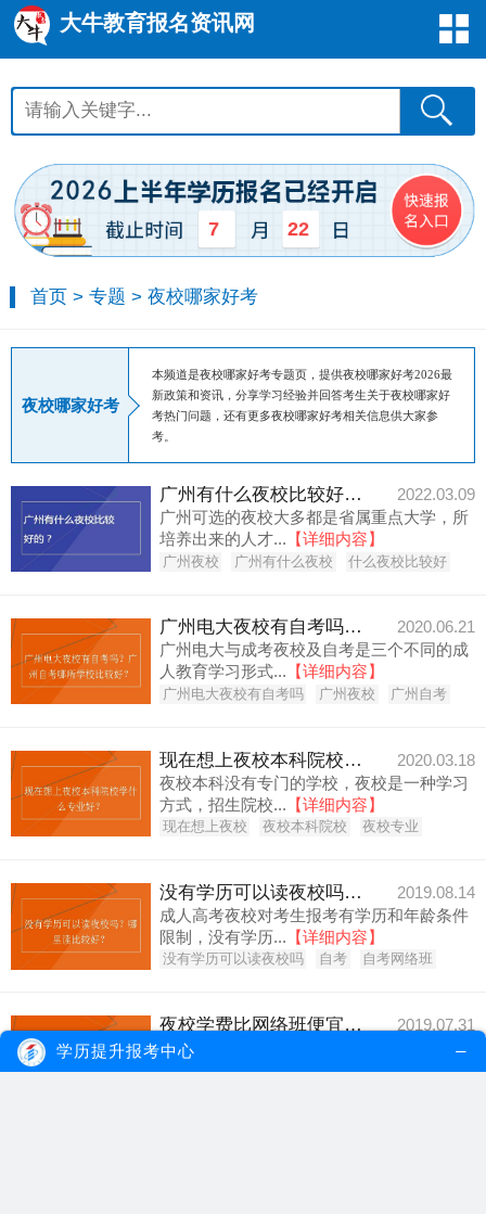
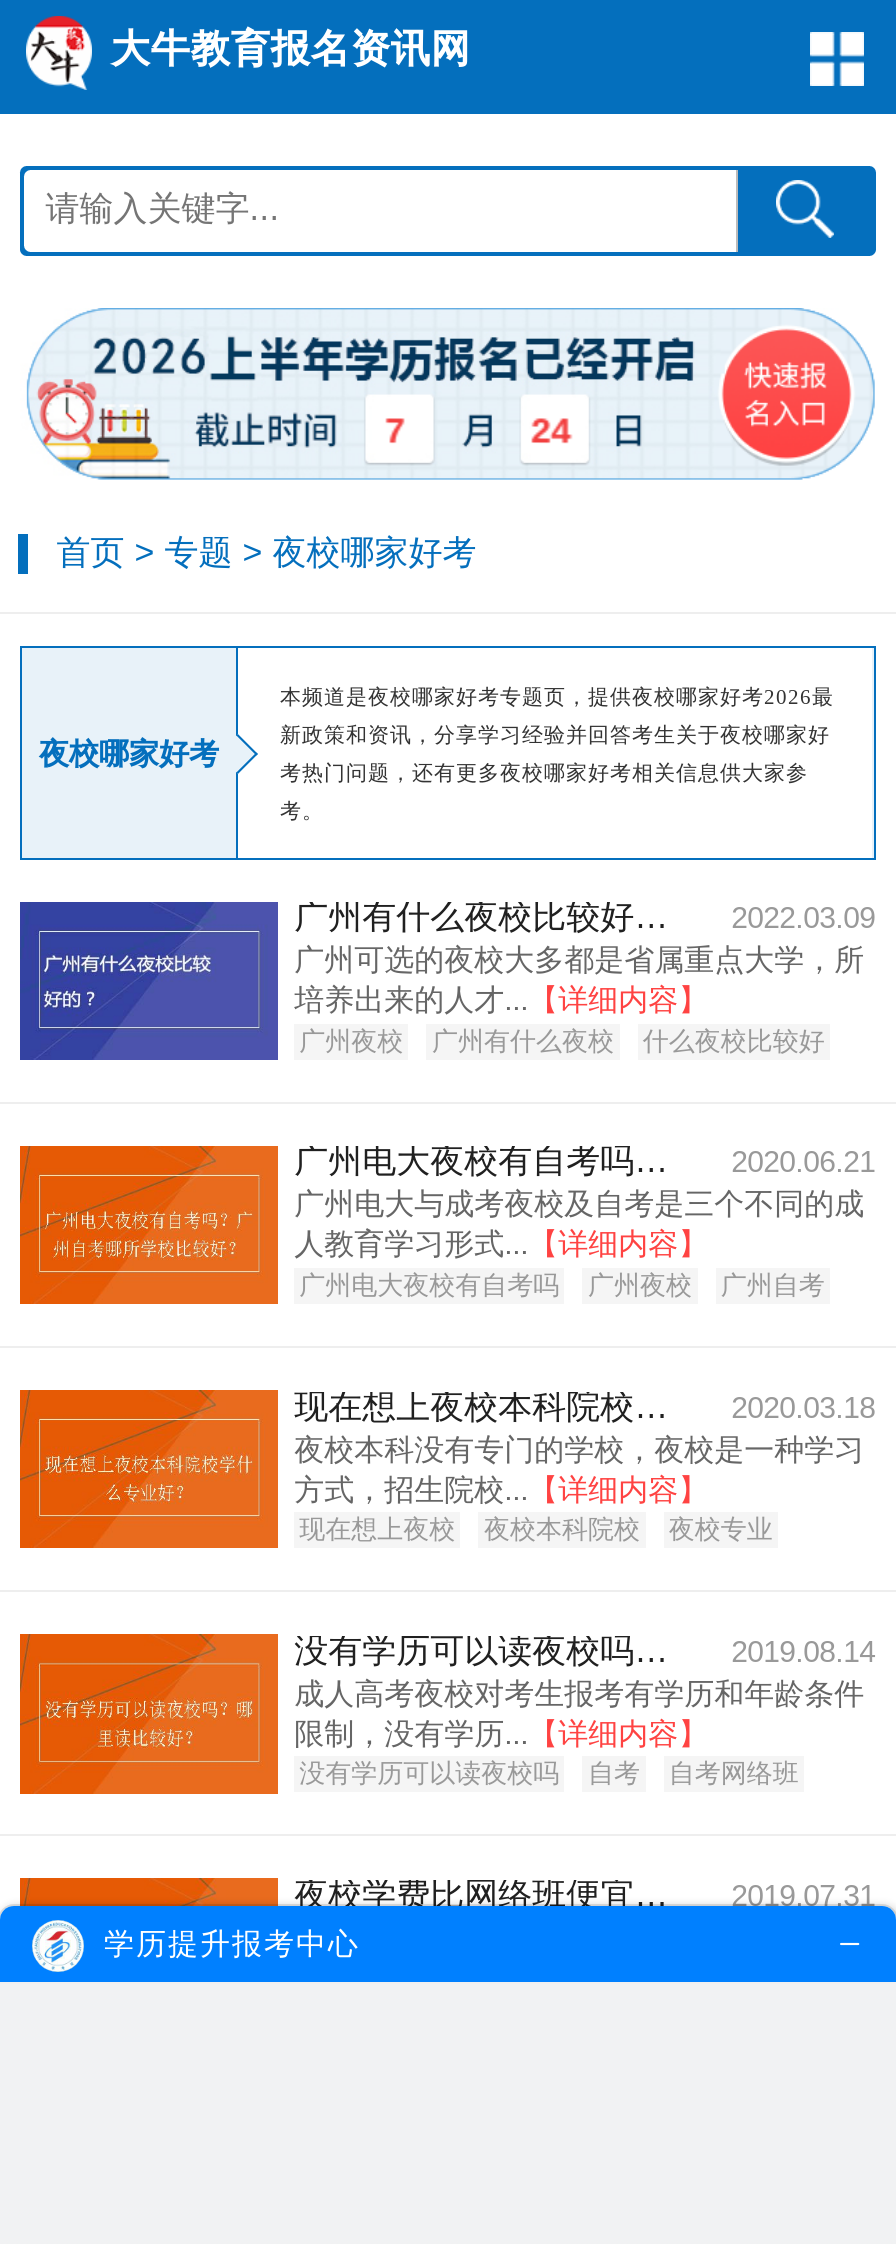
[288,219,310,241] 22 -> [532,411,572,452] 24

